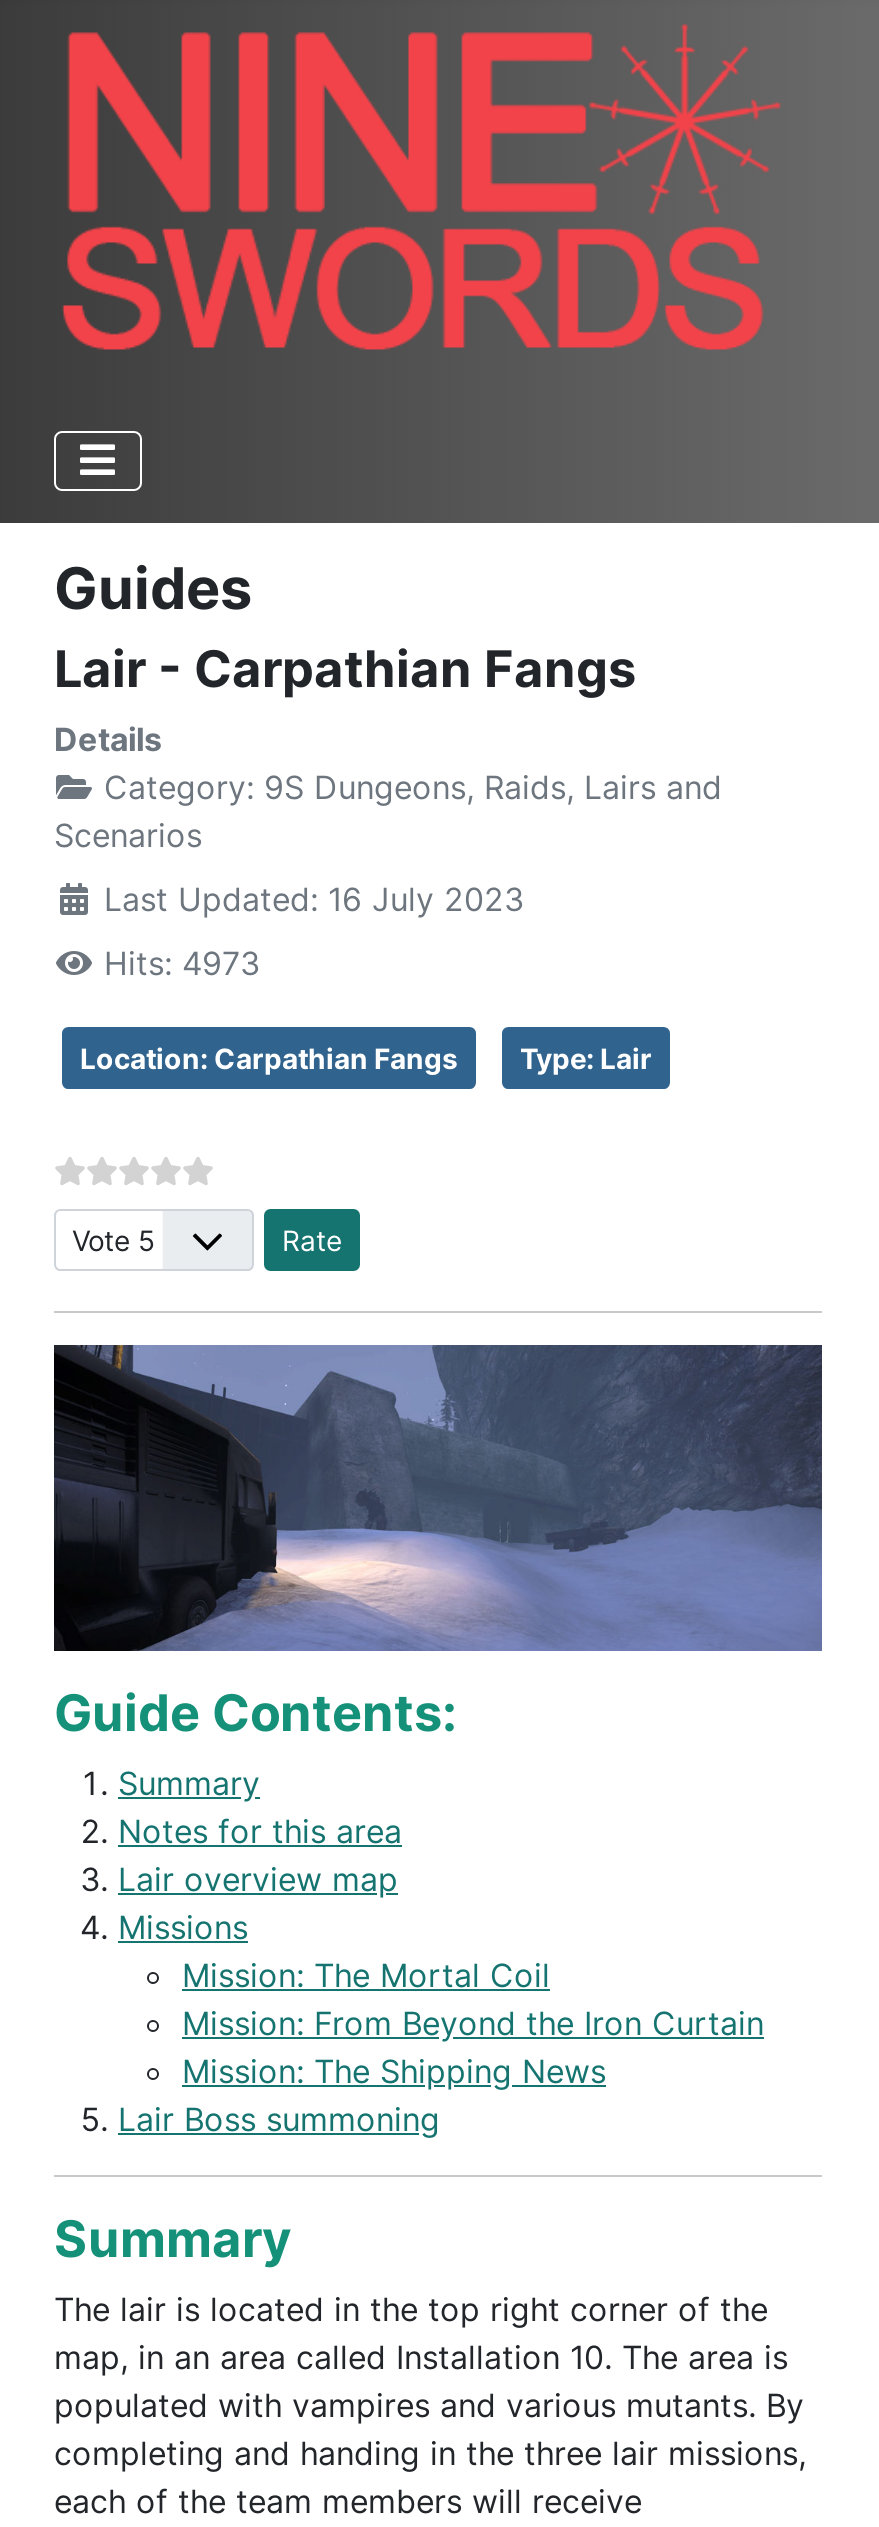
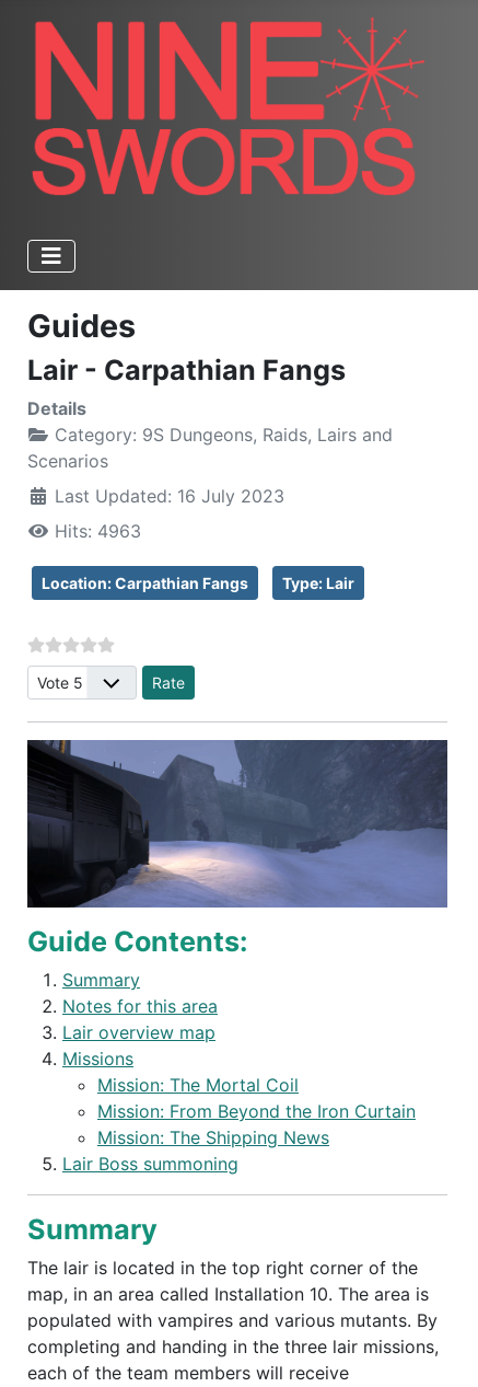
[104,942,260,982] Hits: 4973 -> [55,520,141,541] Hits: 4963

